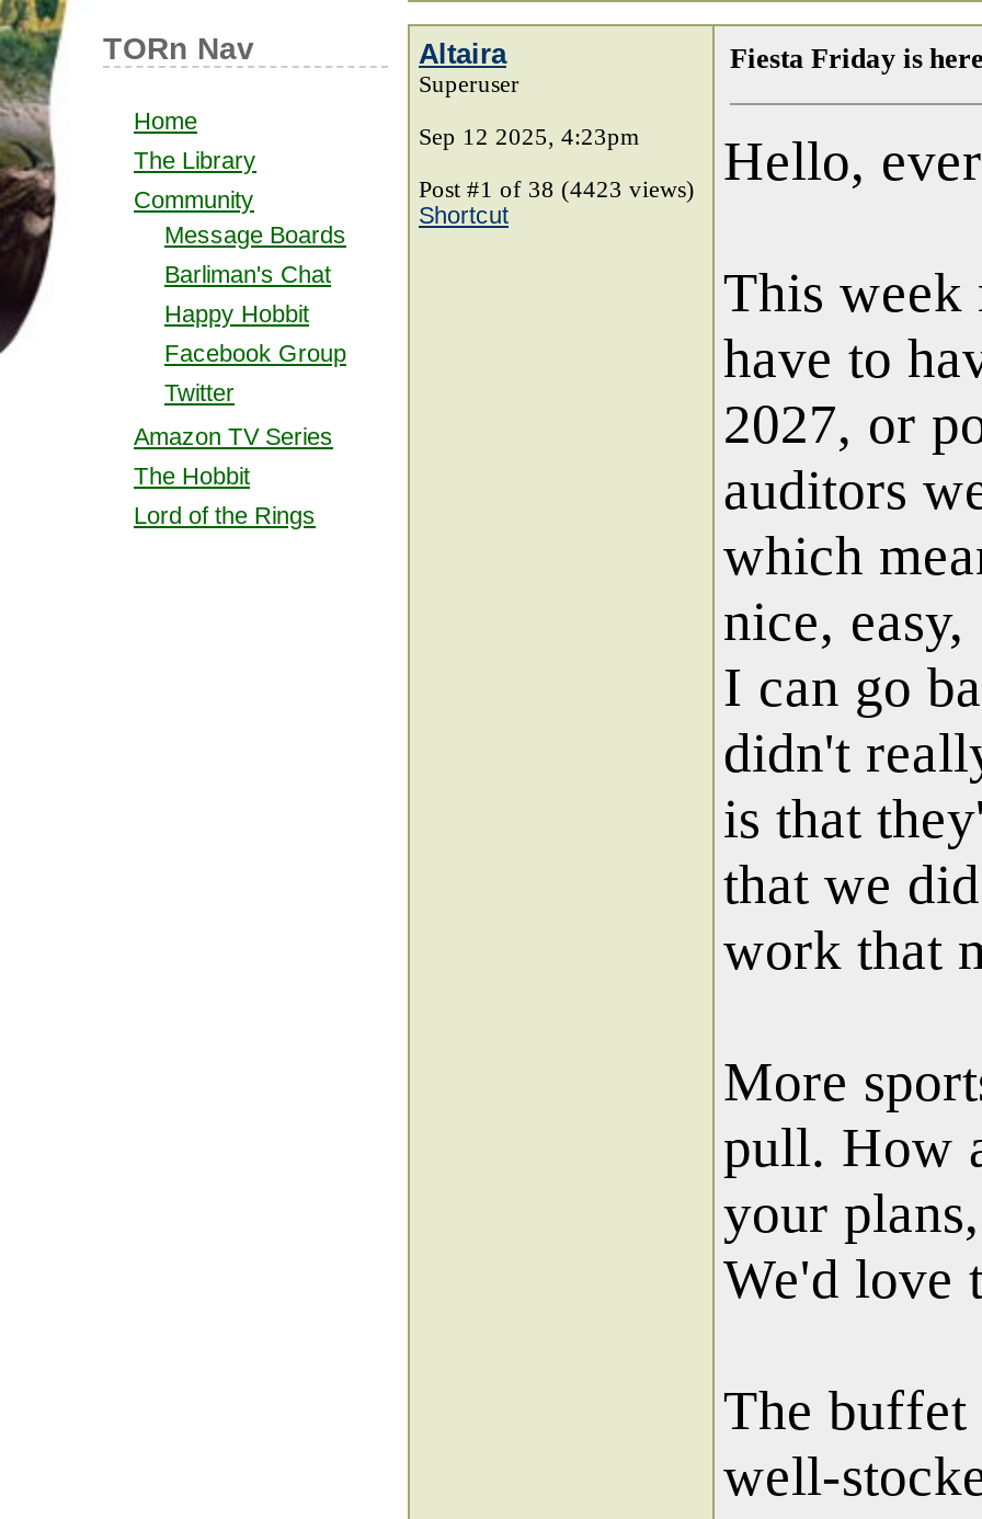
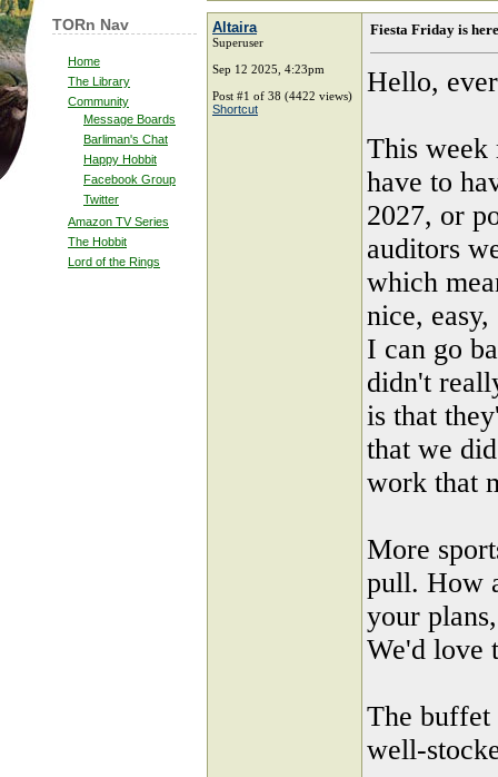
[419,175,695,202] Post #1 of 38 (4423 views) -> [212,89,352,102] Post #1 of 38 (4422 views)

